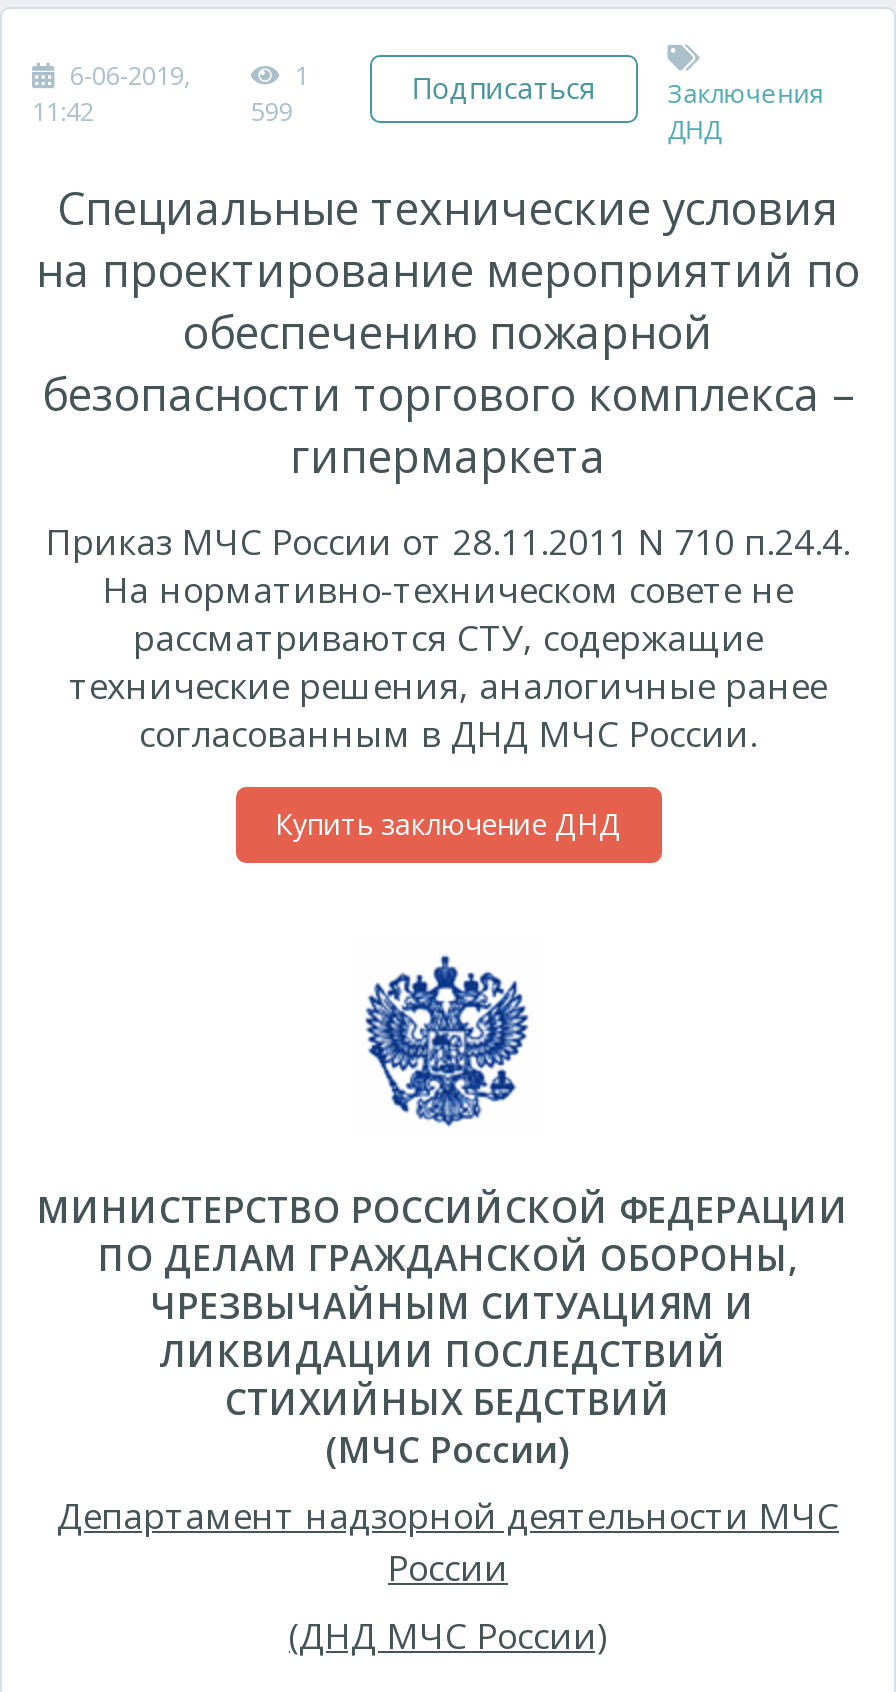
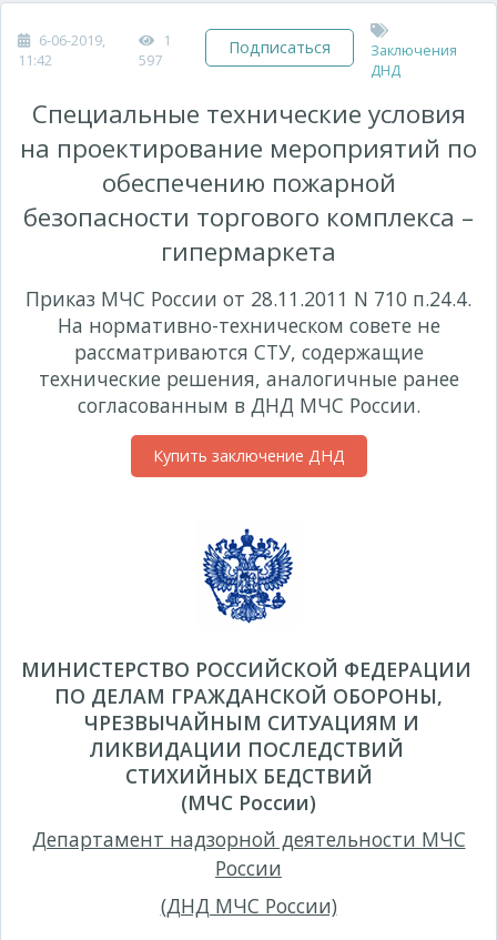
[251,93,293,129] 599 -> [139,50,162,70] 597

